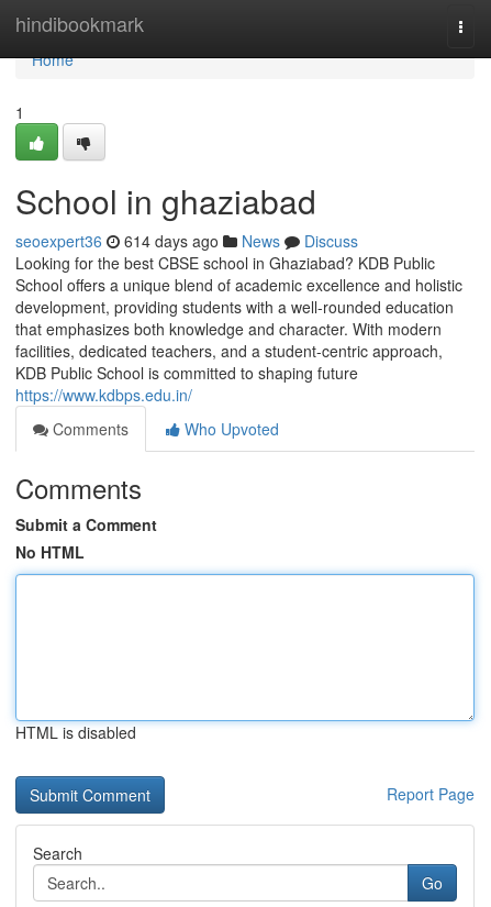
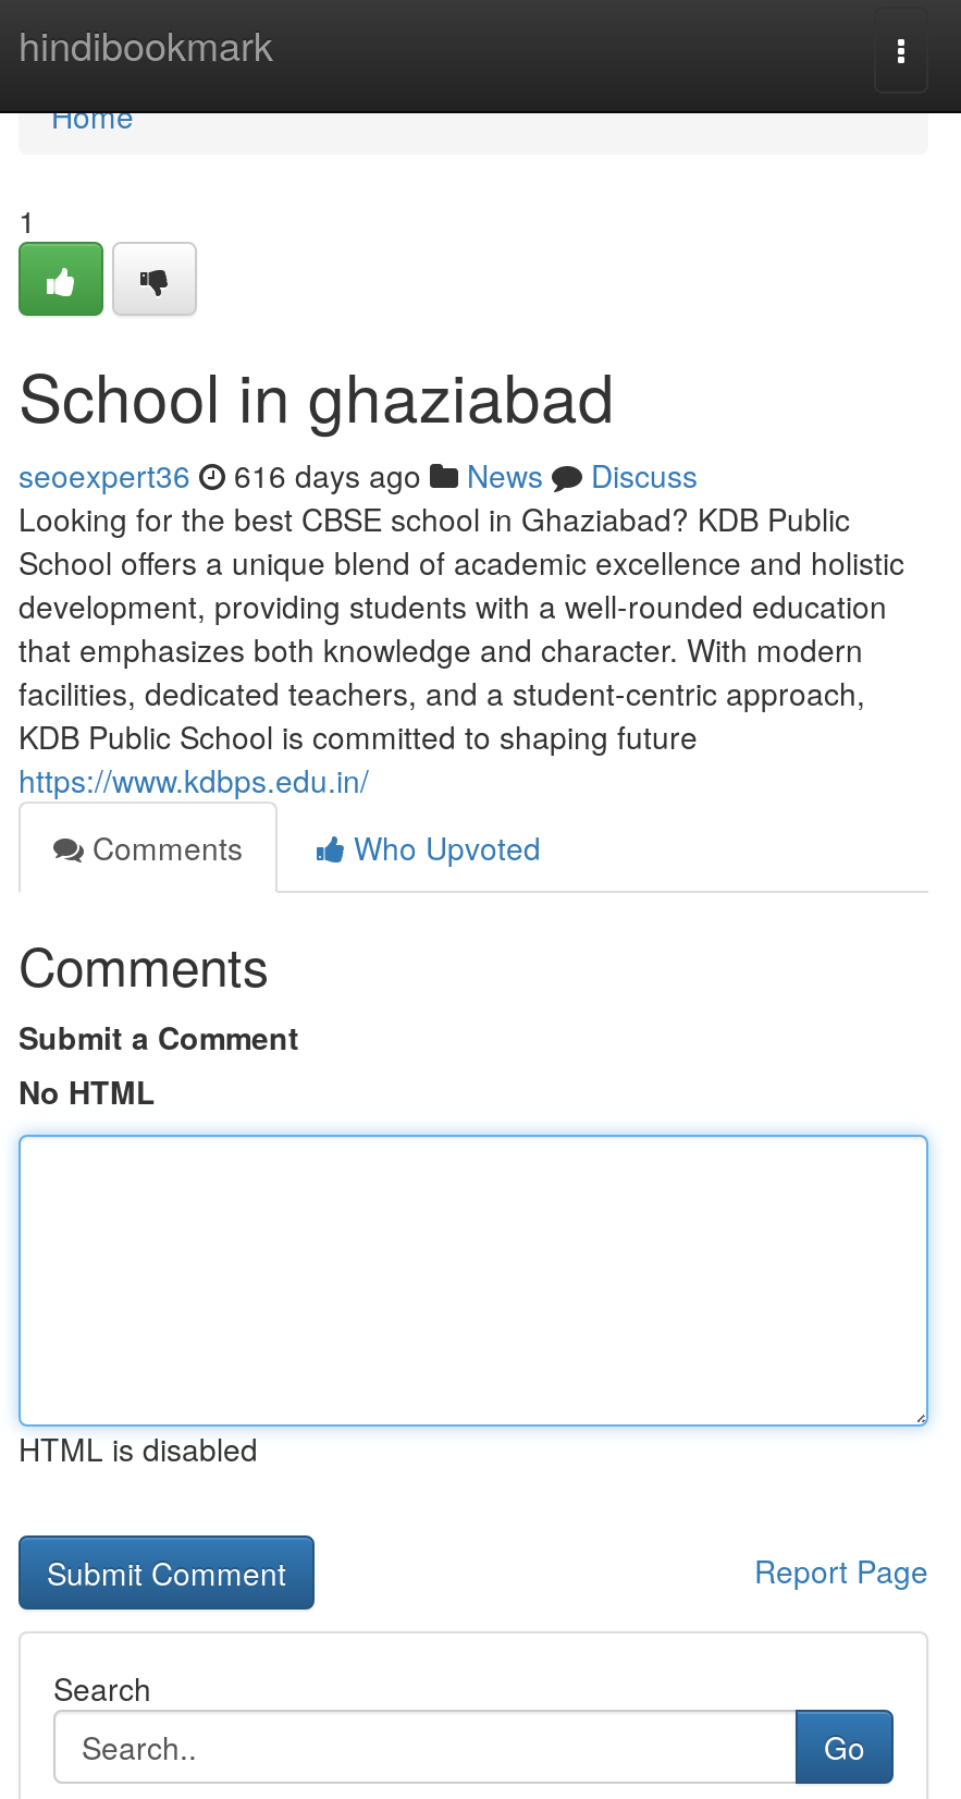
[15,230,358,252] seoexpert36 614 days ago News Discuss -> [19,453,698,497] seoexpert36 616 days ago News Discuss

